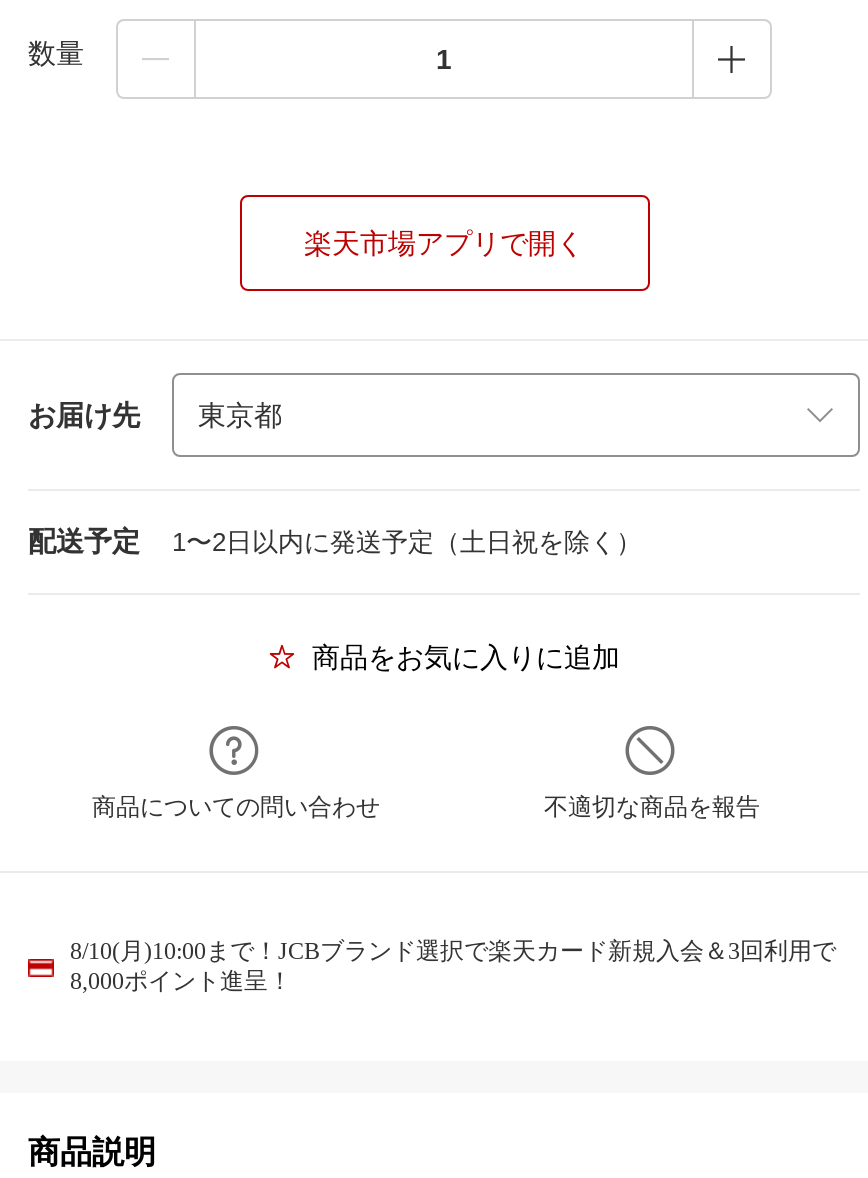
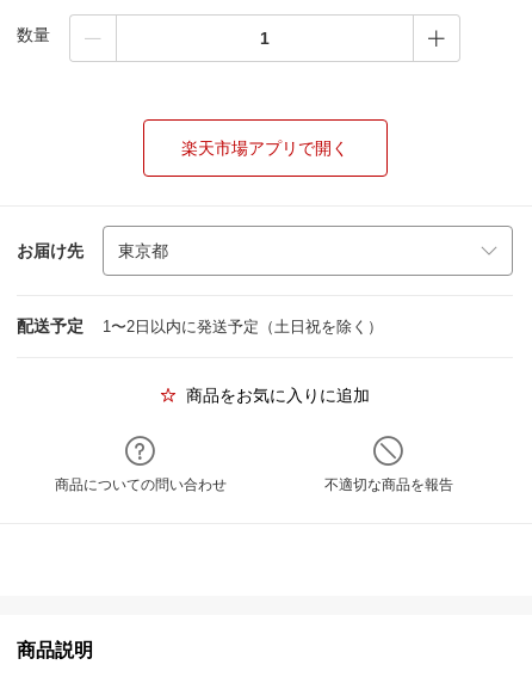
[70,937,836,995] 8/10(月)10:00まで！JCBブランド選択で楽天カード新規入会＆3回利用で | 8,000ポイント進呈！ -> none

